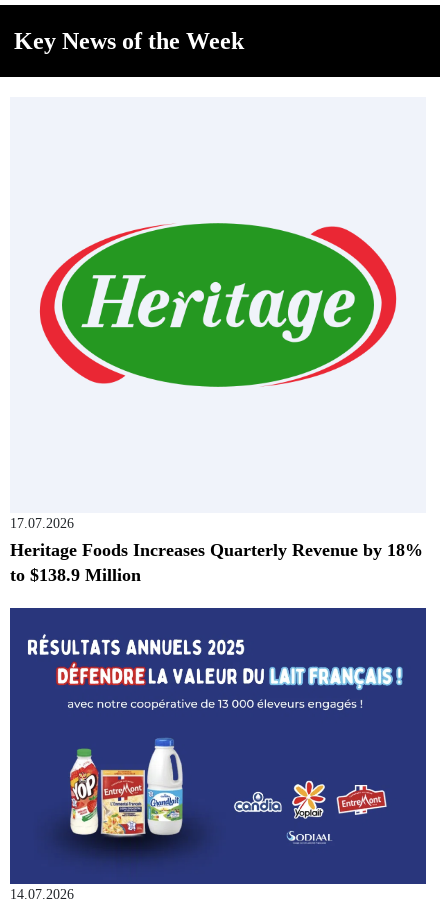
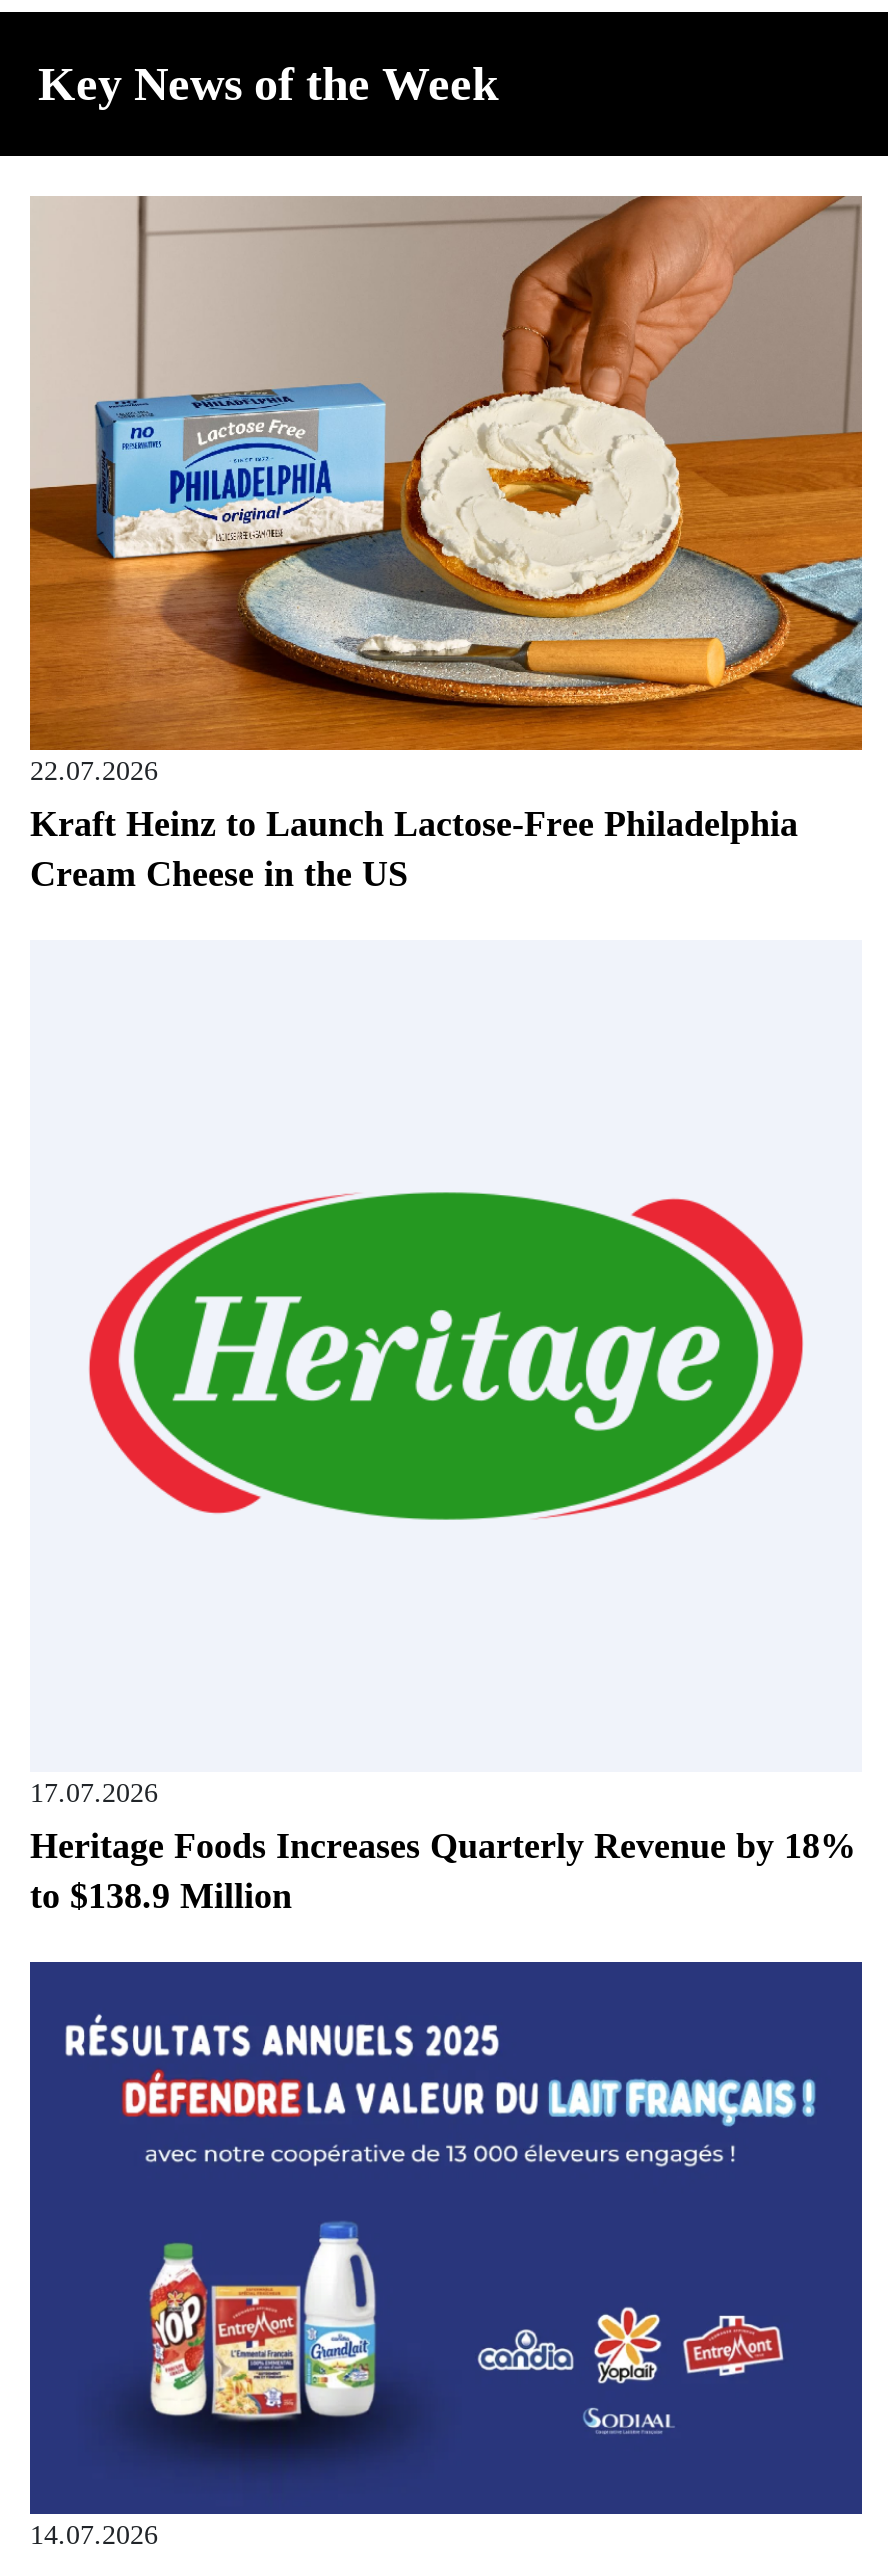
none -> [28,194,864,894] [image] | 22.07.2026 | Kraft Heinz to Launch Lactose-Free Philadelphia | Cream Cheese in the US

